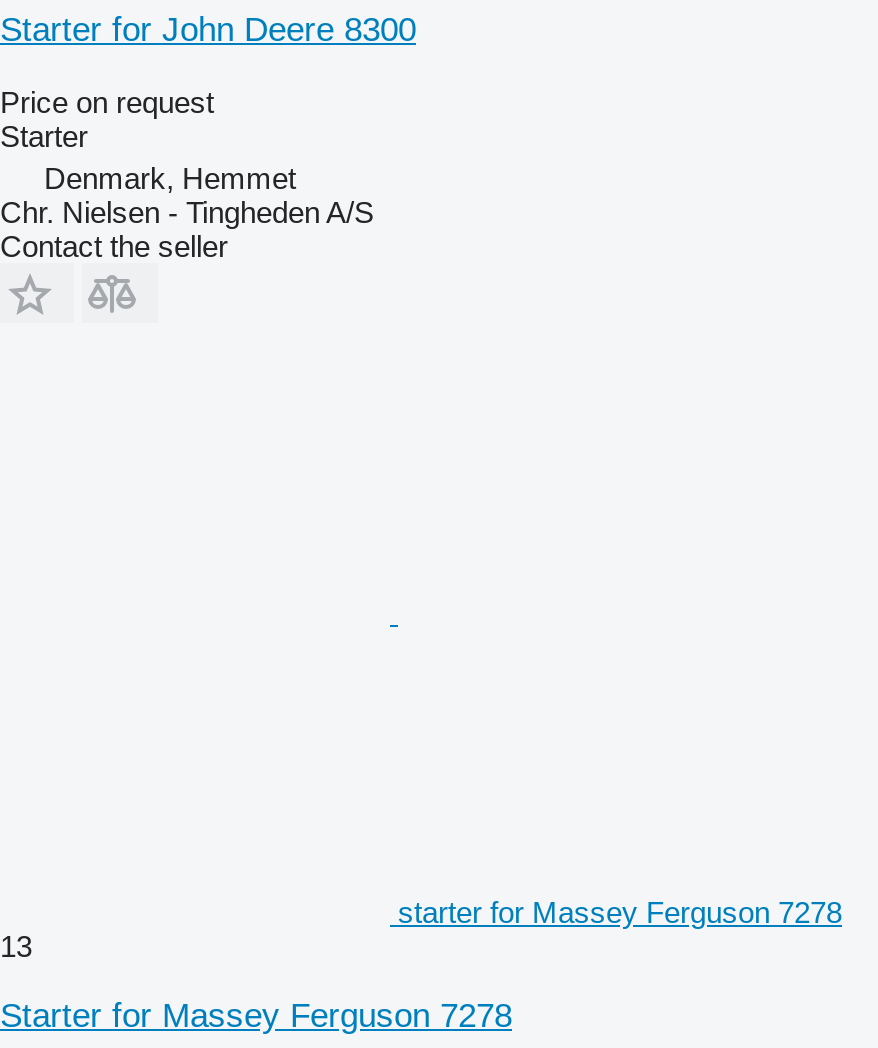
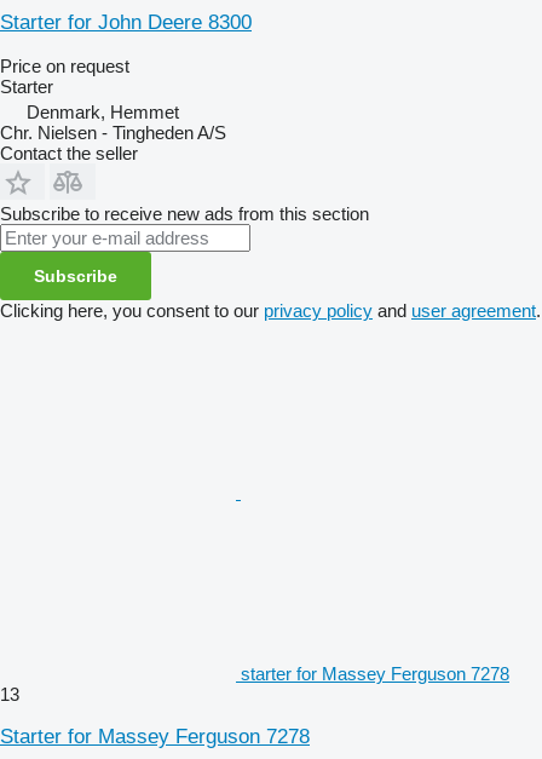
none -> [0,203,541,321] Subscribe to receive new ads from this section | Subscribe | Clicking here, you consent to our privacy policy and user agreement.

